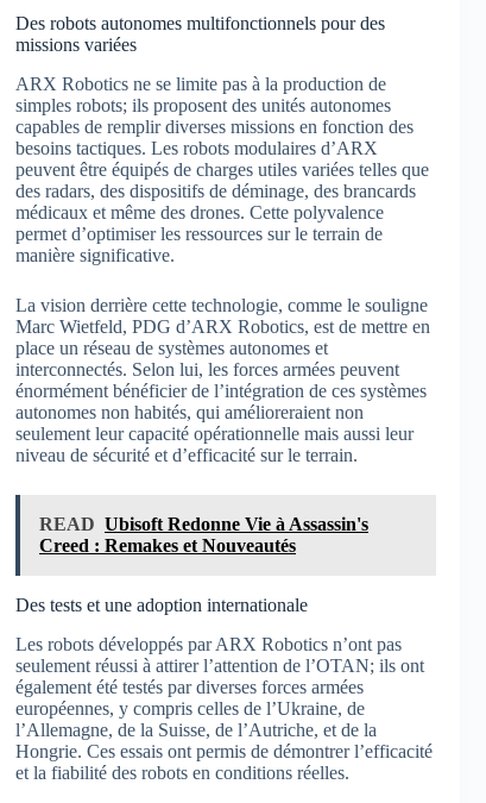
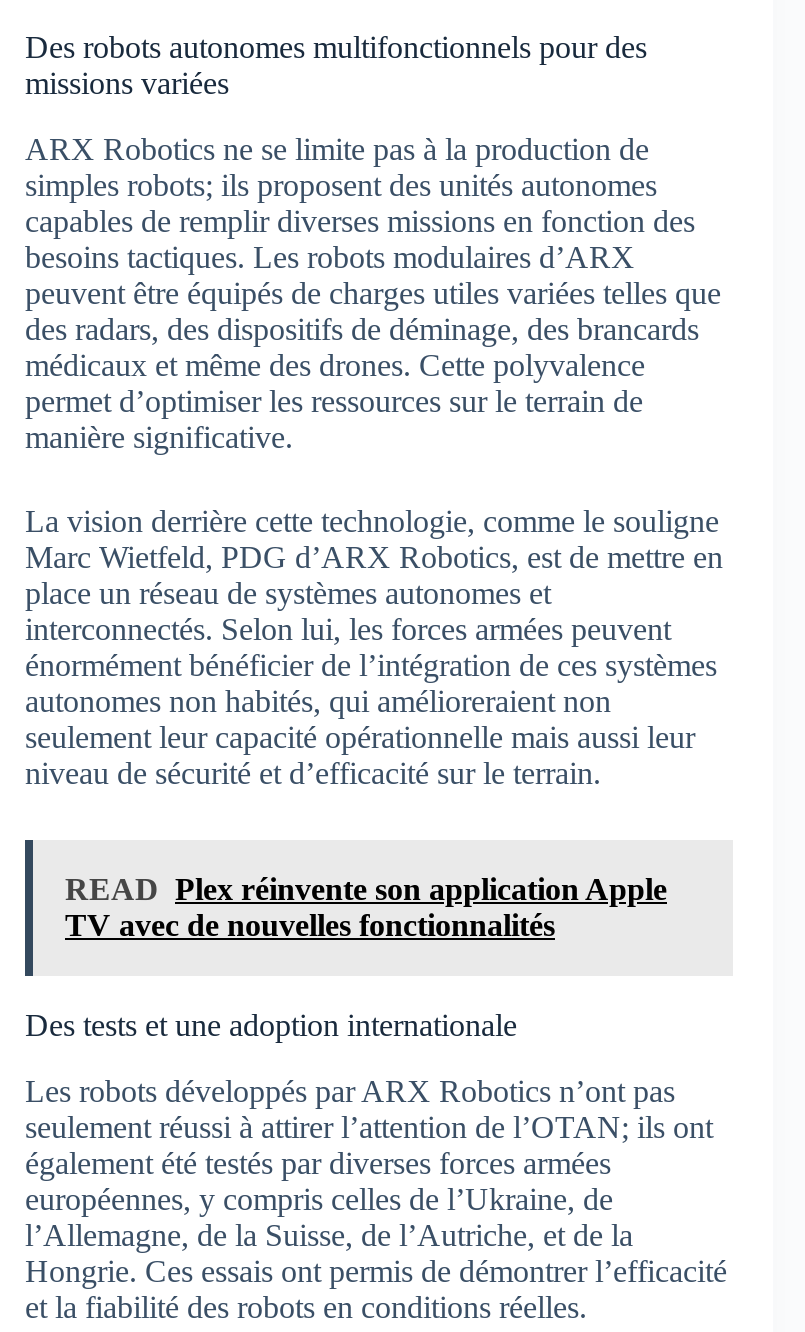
[39,514,368,556] READ Ubisoft Redonne Vie à Assassin's | Creed : Remakes et Nouveautés -> [65,872,667,942] READ Plex réinvente son application Apple | TV avec de nouvelles fonctionnalités

